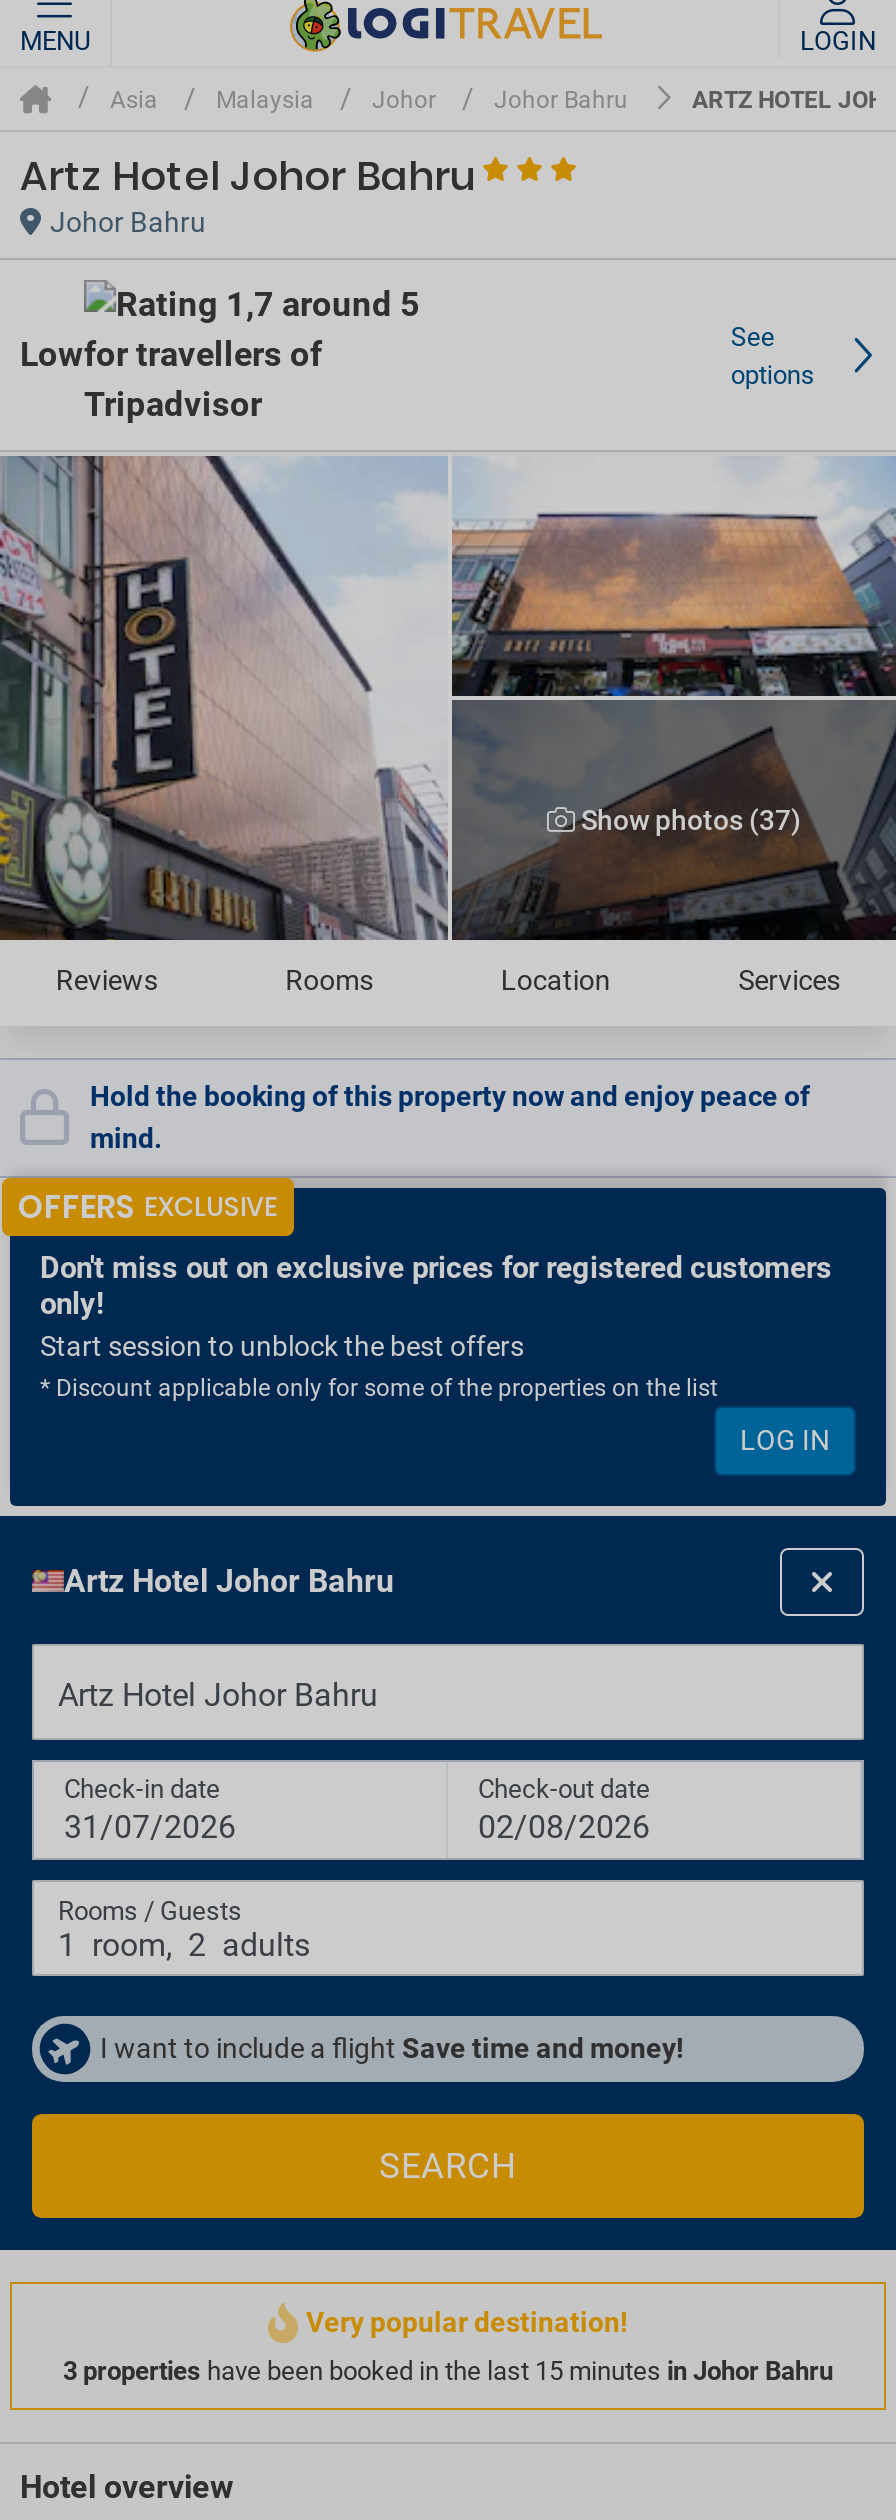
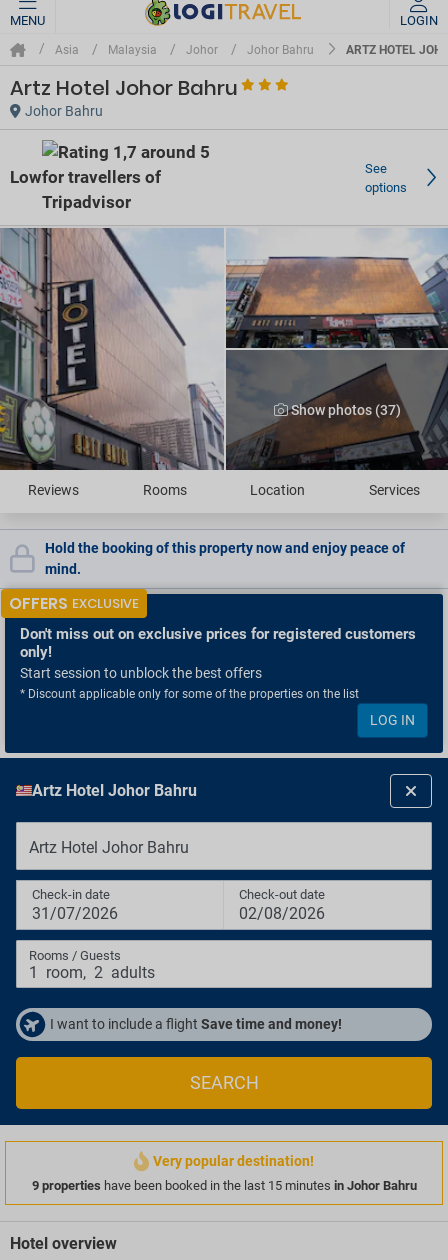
[63,2356,833,2386] 3 properties have been booked in the last 15 minutes in Johor Bahru -> [31,1178,416,1193] 9 properties have been booked in the last 15 minutes in Johor Bahru

